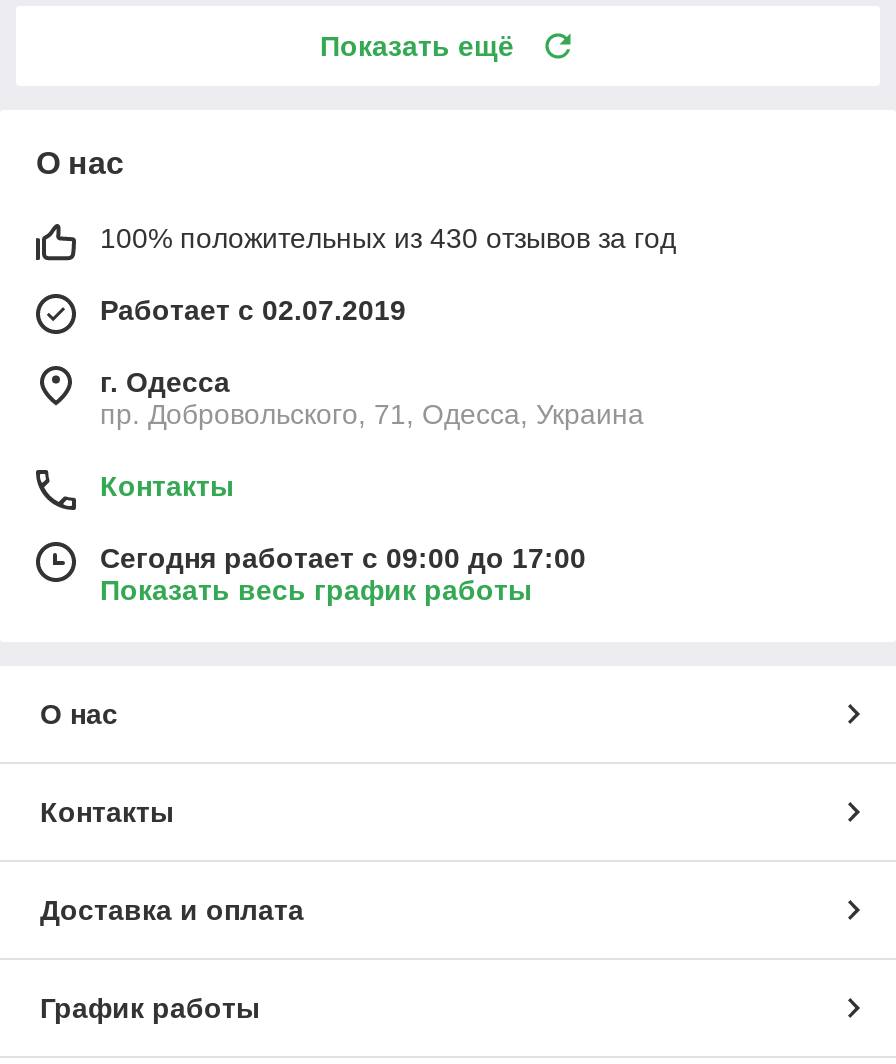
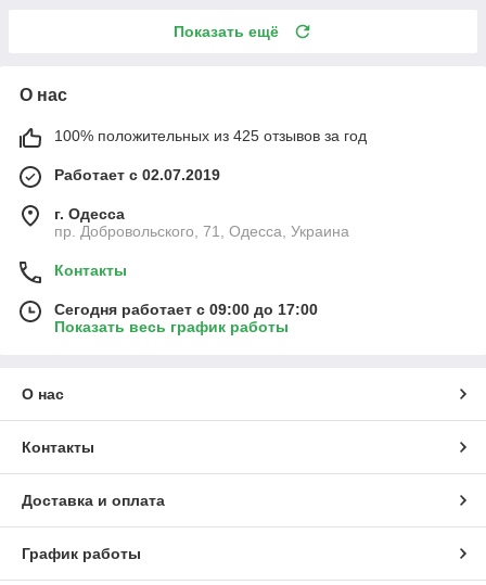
[100,223,676,255] 100% положительных из 430 отзывов за год -> [54,127,367,145] 100% положительных из 425 отзывов за год

